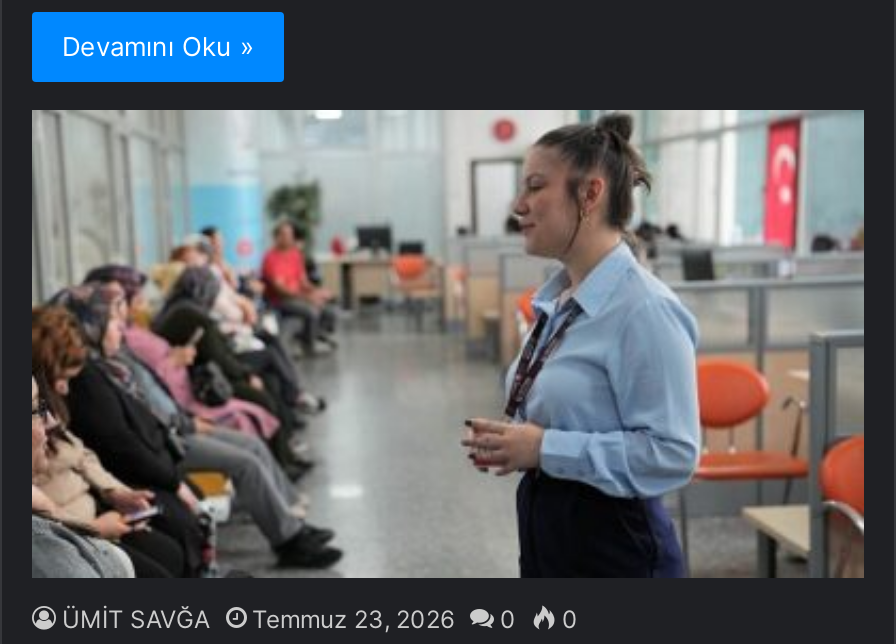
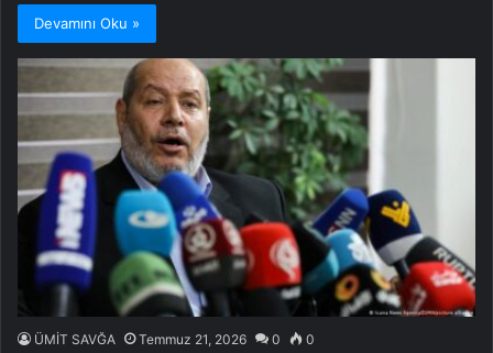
[30,109,866,635] [image] | ÜMİT SAVĞA Temmuz 23, 2026 0 0 -> [17,58,476,348] [image] | ÜMİT SAVĞA Temmuz 21, 2026 0 0

